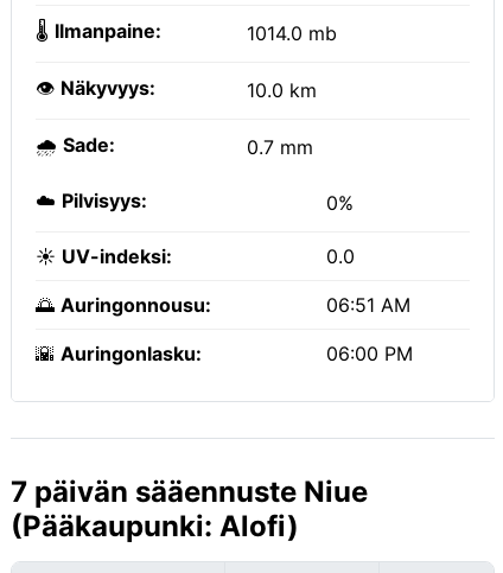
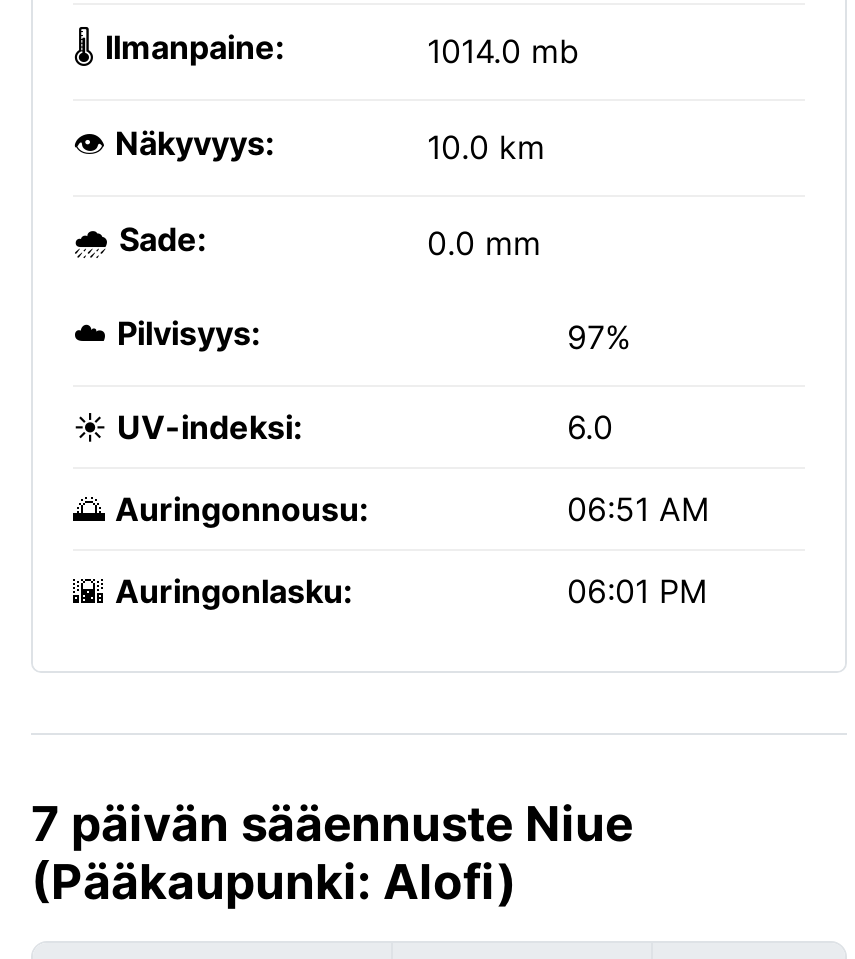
[247,135,313,159] 0.7 mm -> [427,223,541,263] 0.0 mm
[326,191,354,215] 0% -> [567,317,631,357] 97%
[326,244,355,268] 0.0 -> [567,407,613,447] 6.0
[326,342,413,365] 06:00 PM -> [567,571,707,611] 06:01 PM

